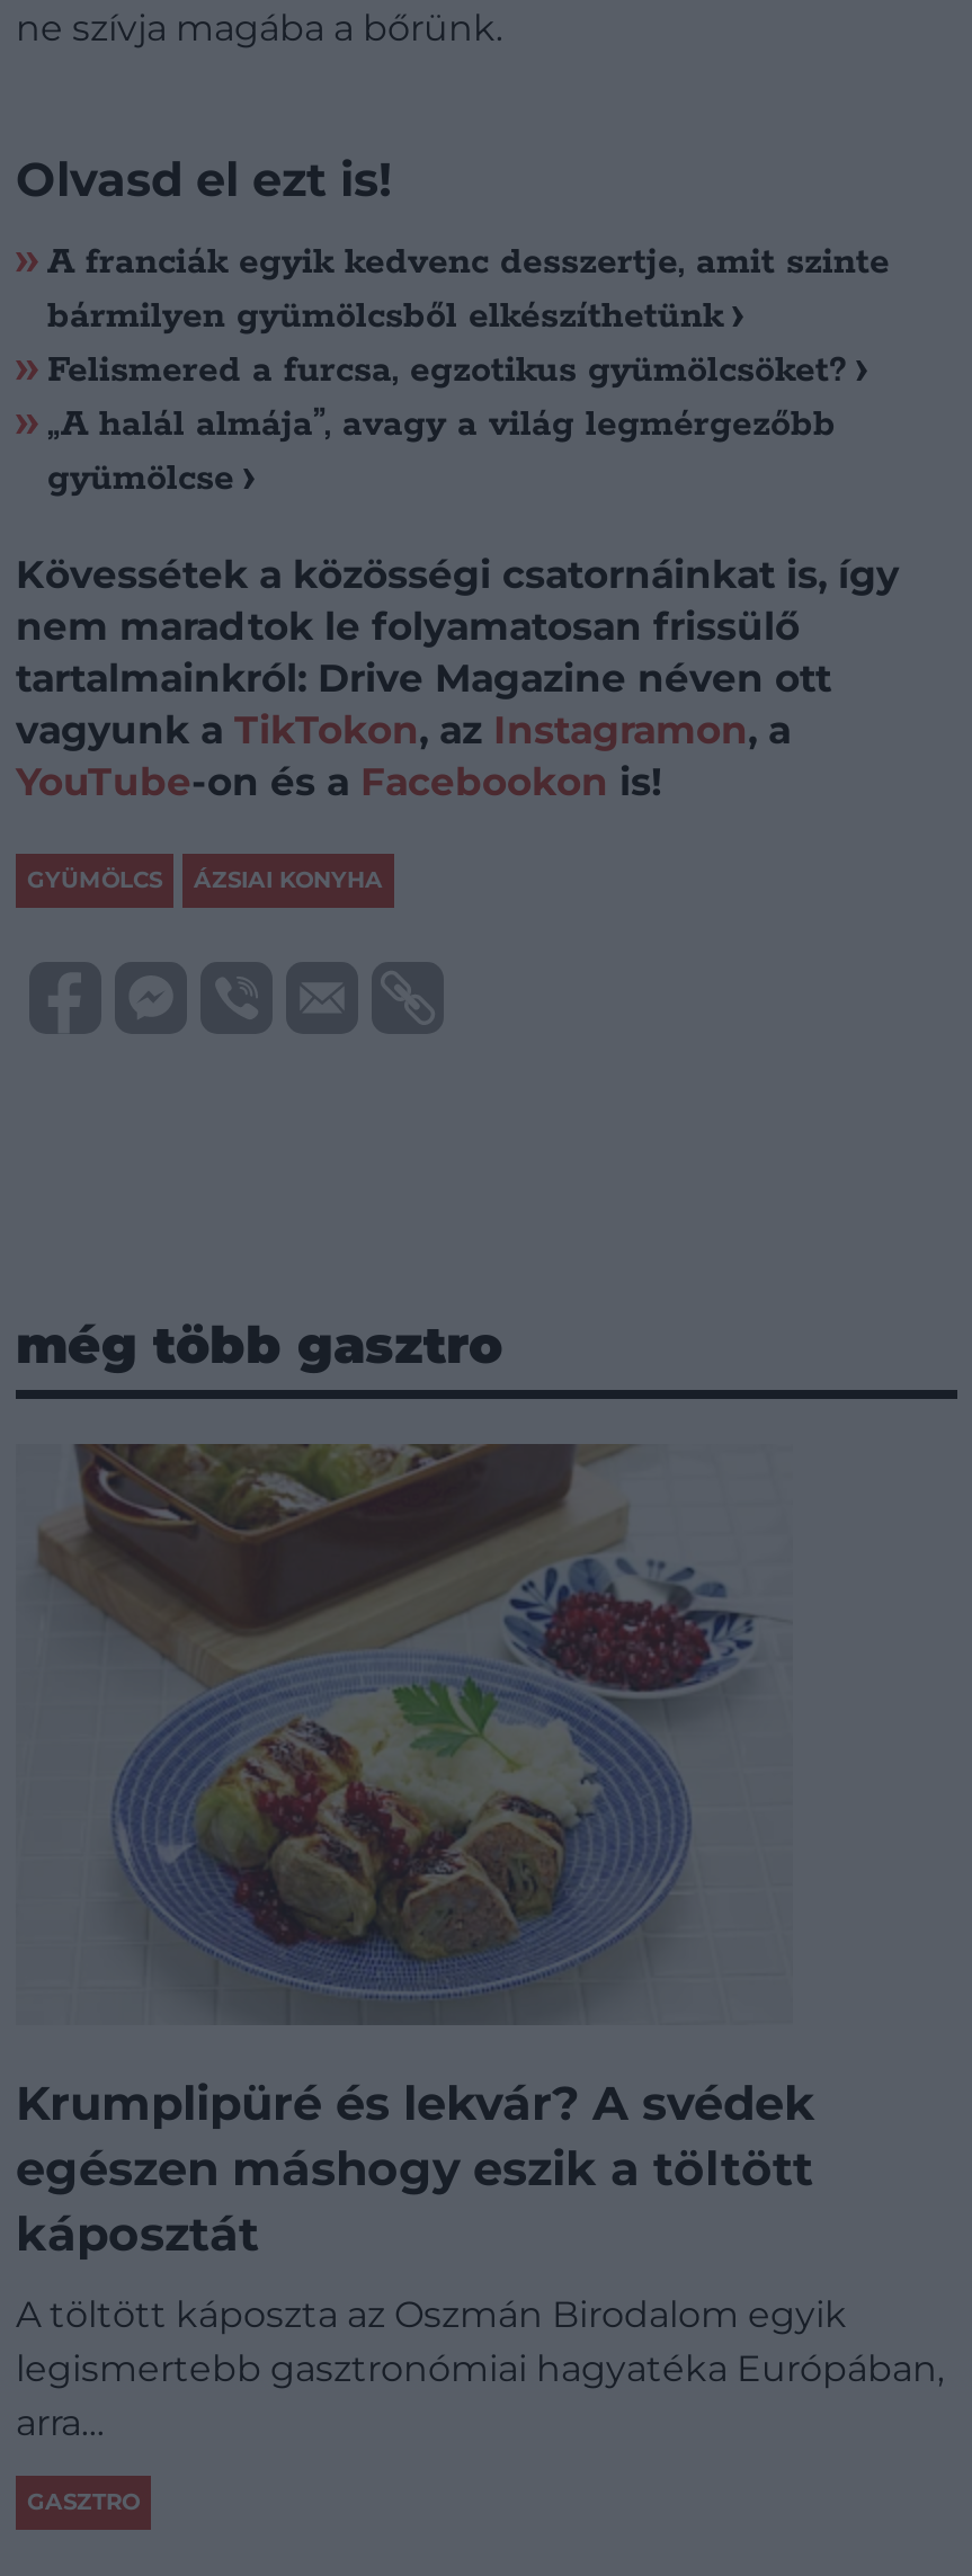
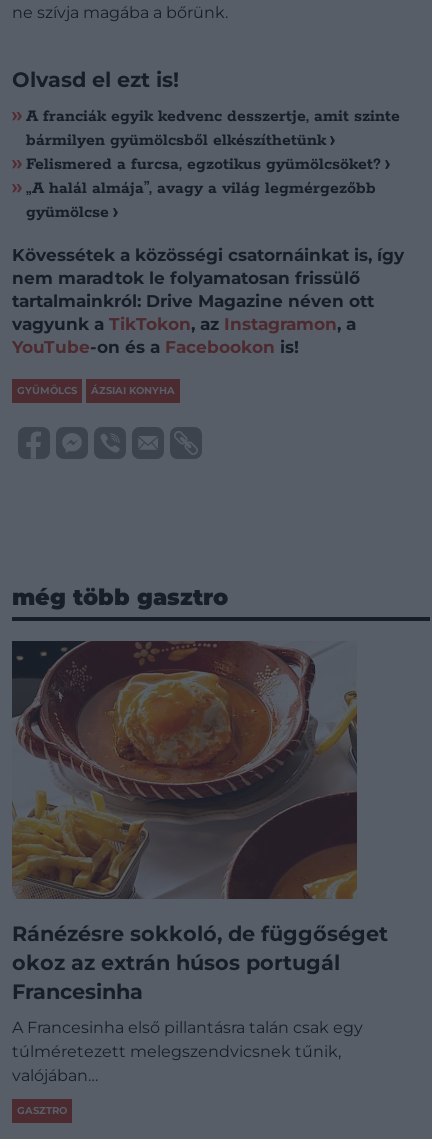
[16,1442,815,2261] [image] | Krumplipüré és lekvár? A svédek | egészen máshogy eszik a töltött | káposztát -> [11,640,388,1004] [image] | Ránézésre sokkoló, de függőséget | okoz az extrán húsos portugál | Francesinha
[16,2293,944,2444] A töltött káposzta az Oszmán Birodalom egyik | legismertebb gasztronómiai hagyatéka Európában, | arra… -> [12,1018,363,1085] A Francesinha első pillantásra talán csak egy | túlméretezett melegszendvicsnek tűnik, | valójában…

